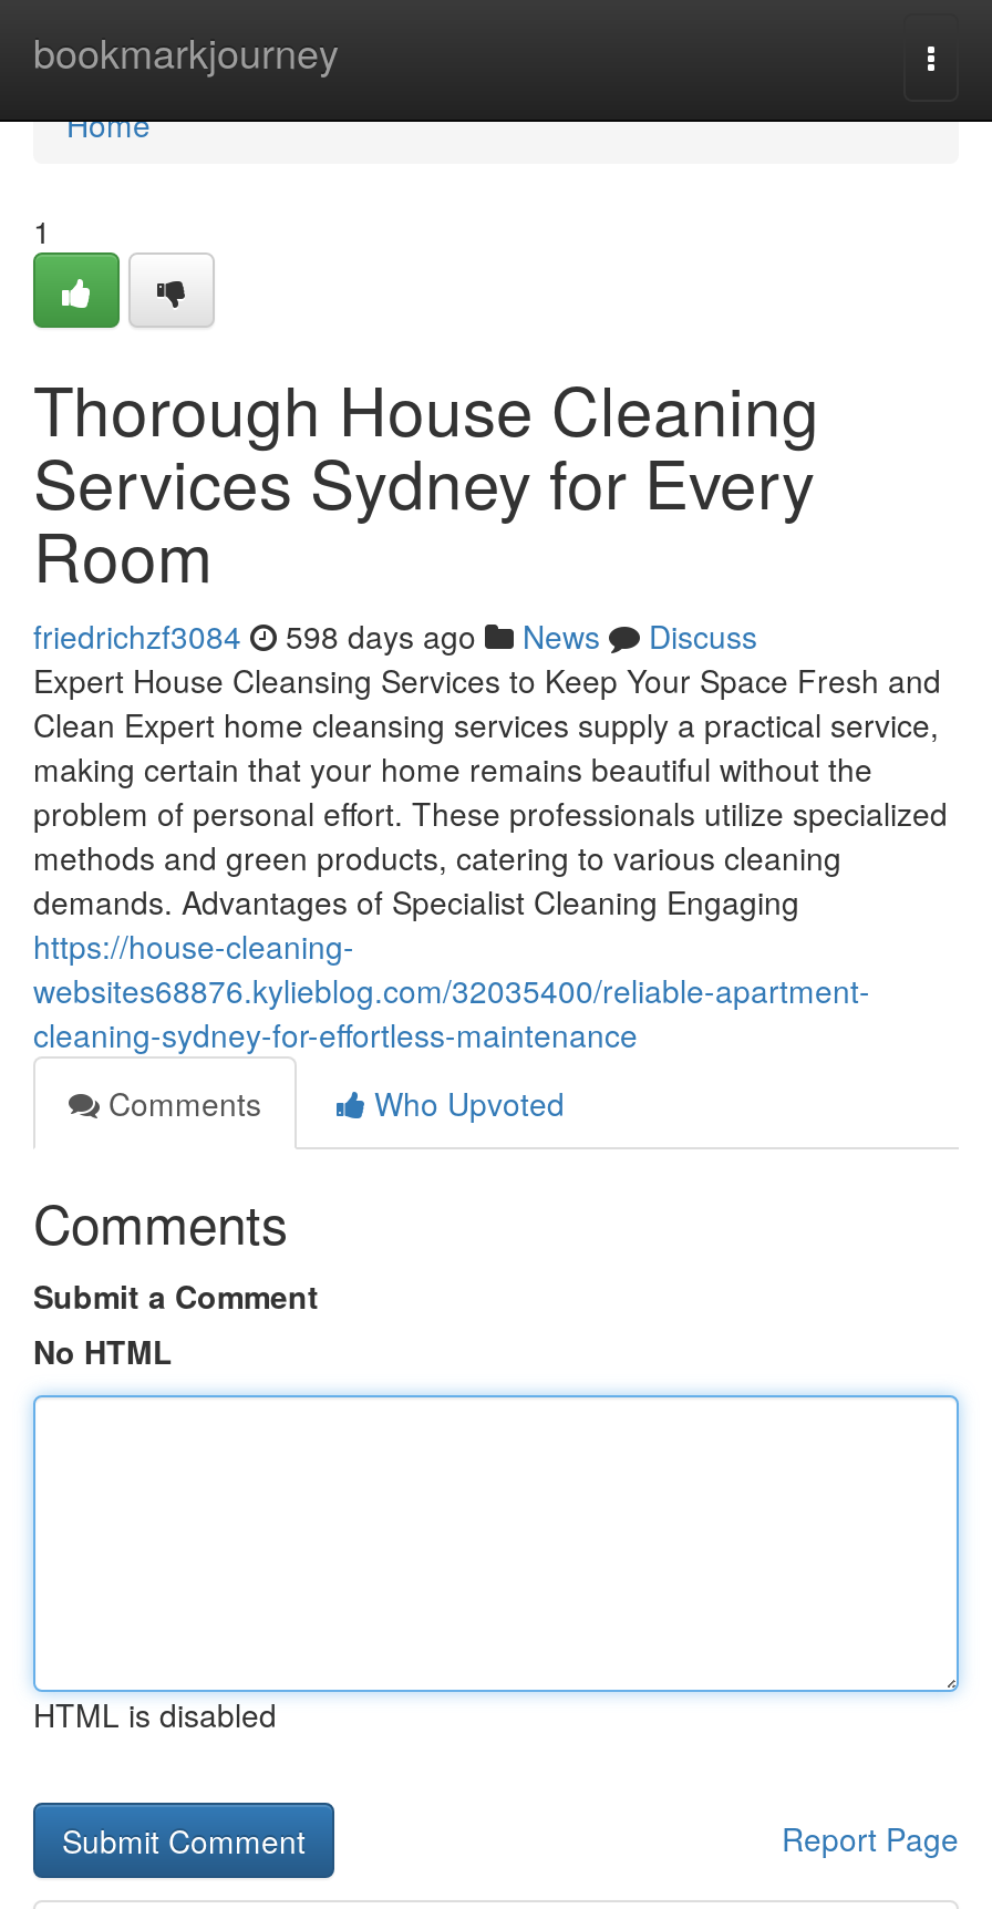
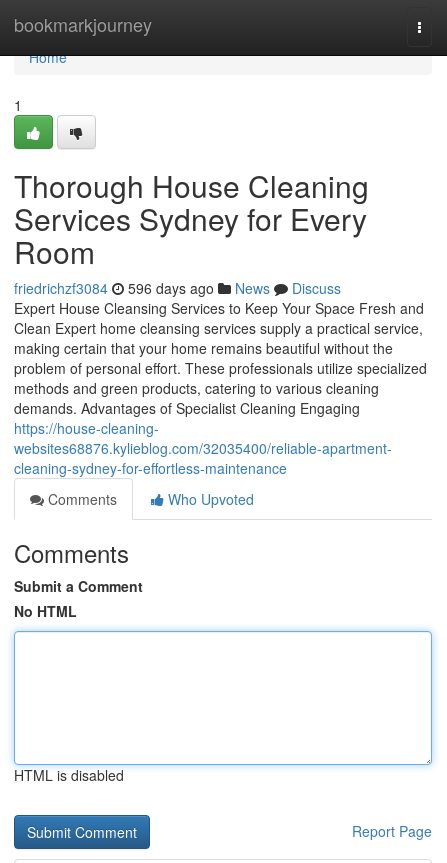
[33,613,757,658] friedrichzf3084 598 days ago News Discuss -> [14,278,341,298] friedrichzf3084 596 days ago News Discuss

